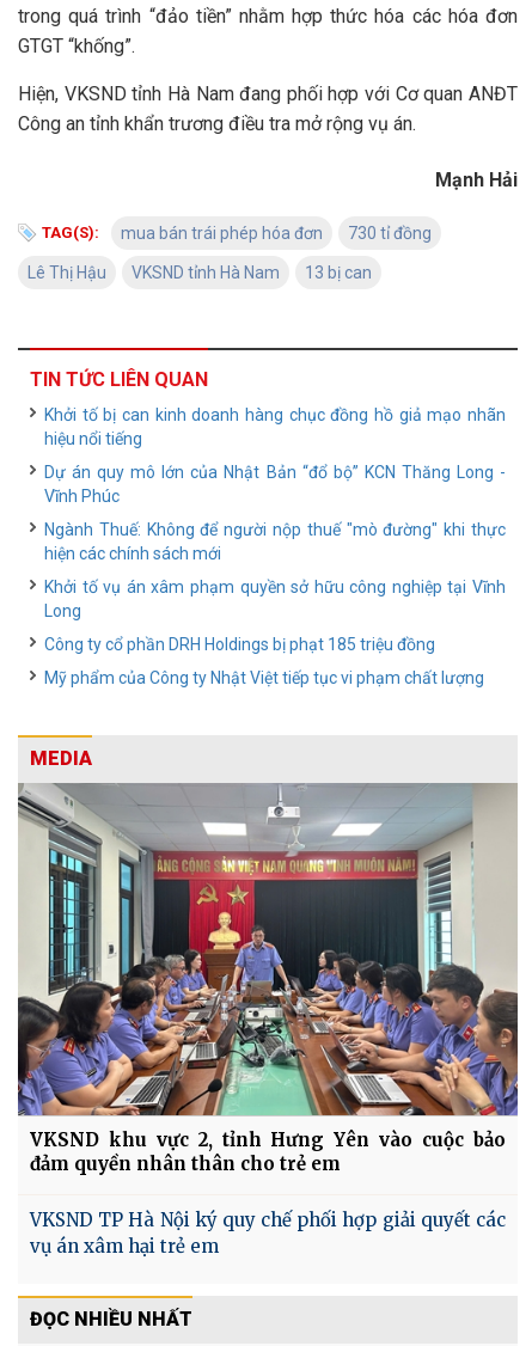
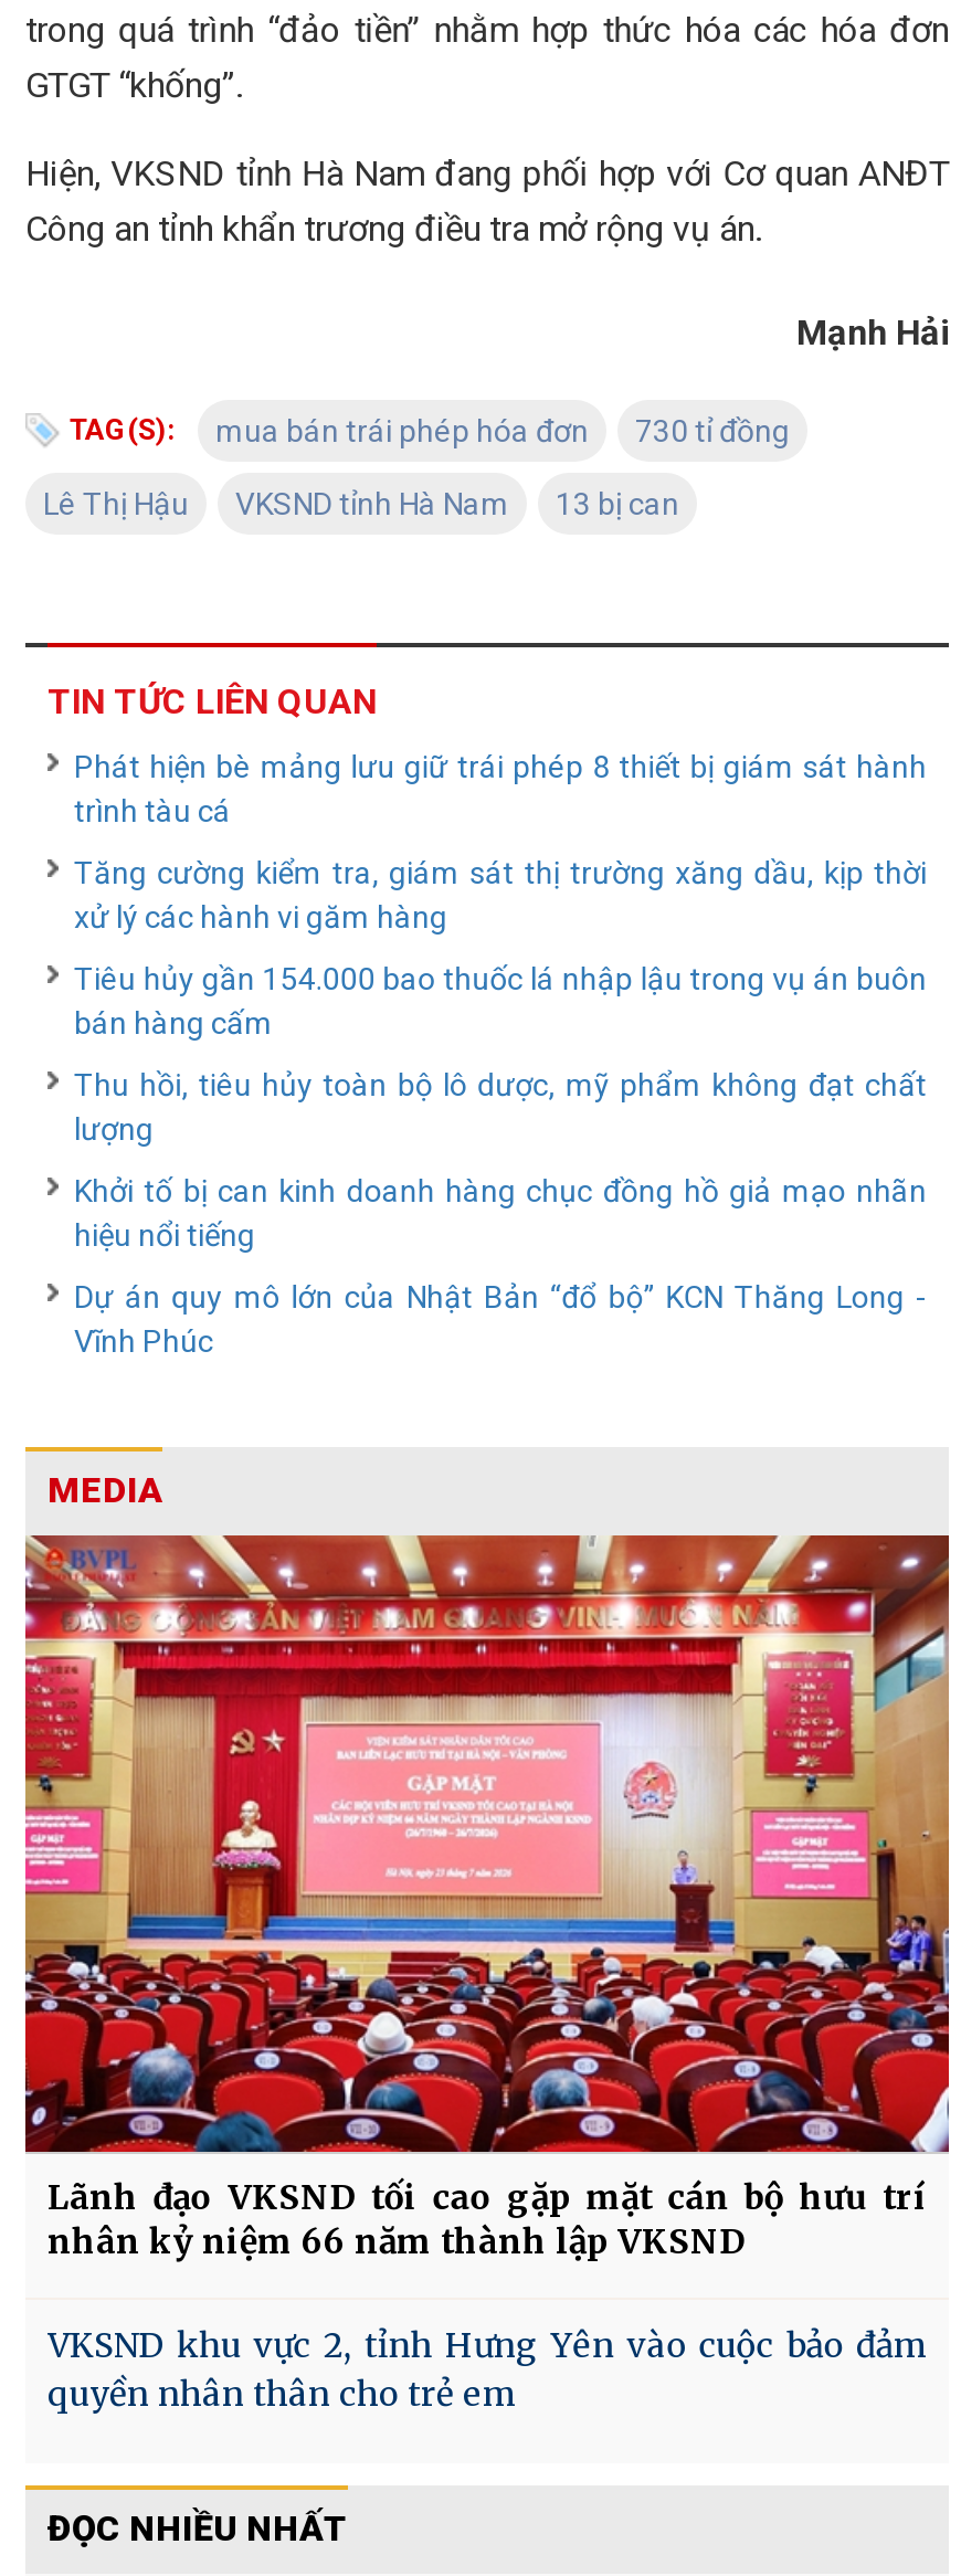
none -> [74,749,927,1147] Phát hiện bè mảng lưu giữ trái phép 8 thiết bị giám sát hành | trình tàu cá | Tăng cường kiểm tra, giám sát thị trường xăng dầu, kịp thời | xử lý các hành vi găm hàng | Tiêu hủy gần 154.000 bao thuốc lá nhập lậu trong vụ án buôn | bán hàng cấm | Thu hồi, tiêu hủy toàn bộ lô dược, mỹ phẩm không đạt chất | lượng
moved [44,405,506,506] -> [74,1173,927,1359]: Khởi tố bị can kinh doanh hàng chục đồng hồ giả mạo nhãn | hiệu nổi tiếng | Dự án quy mô lớn của Nhật Bản “đổ bộ” KCN Thăng Long - | Vĩnh Phúc
[44,520,506,687] Ngành Thuế: Không để người nộp thuế "mò đường" khi thực | hiện các chính sách mới | Khởi tố vụ án xâm phạm quyền sở hữu công nghiệp tại Vĩnh | Long | Công ty cổ phần DRH Holdings bị phạt 185 triệu đồng | Mỹ phẩm của Công ty Nhật Việt tiếp tục vi phạm chất lượng -> none
[17,783,519,1176] [image] | VKSND khu vực 2, tỉnh Hưng Yên vào cuộc bảo | đảm quyền nhân thân cho trẻ em -> [23,1533,951,2263] [image] | Lãnh đạo VKSND tối cao gặp mặt cán bộ hưu trí | nhân kỷ niệm 66 năm thành lập VKSND
[30,1209,506,1258] VKSND TP Hà Nội ký quy chế phối hợp giải quyết các | vụ án xâm hại trẻ em -> [47,2325,927,2415] VKSND khu vực 2, tỉnh Hưng Yên vào cuộc bảo đảm | quyền nhân thân cho trẻ em

